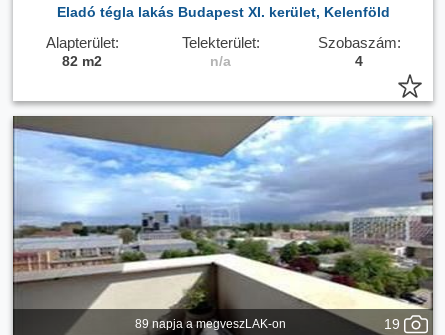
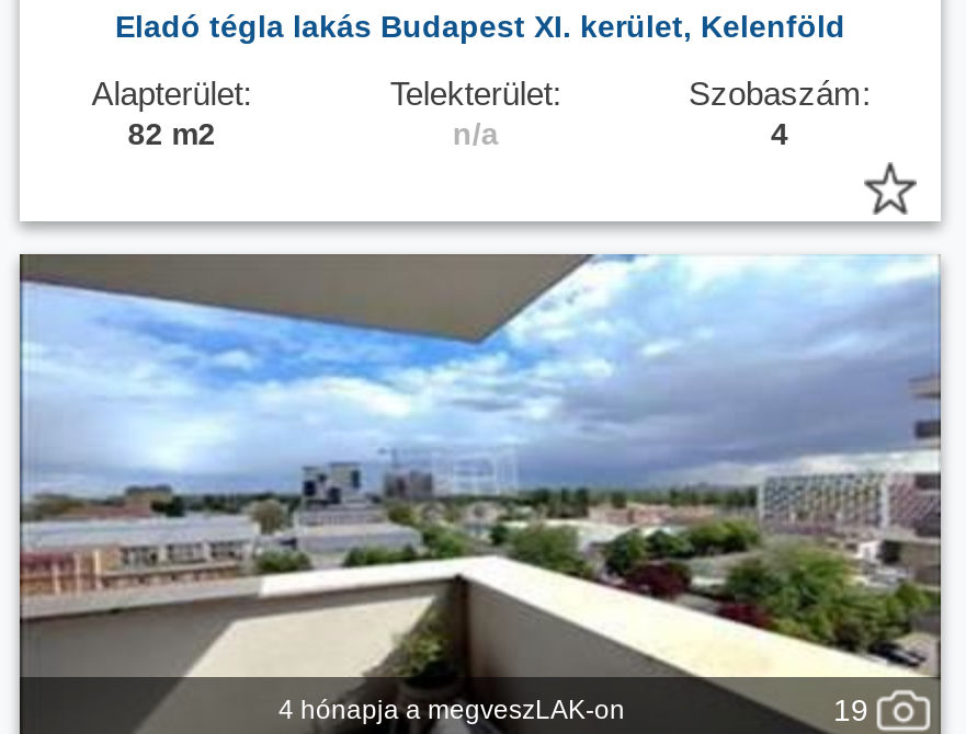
[134,317,285,331] 89 napja a megveszLAK-on -> [279,695,625,725] 4 hónapja a megveszLAK-on

